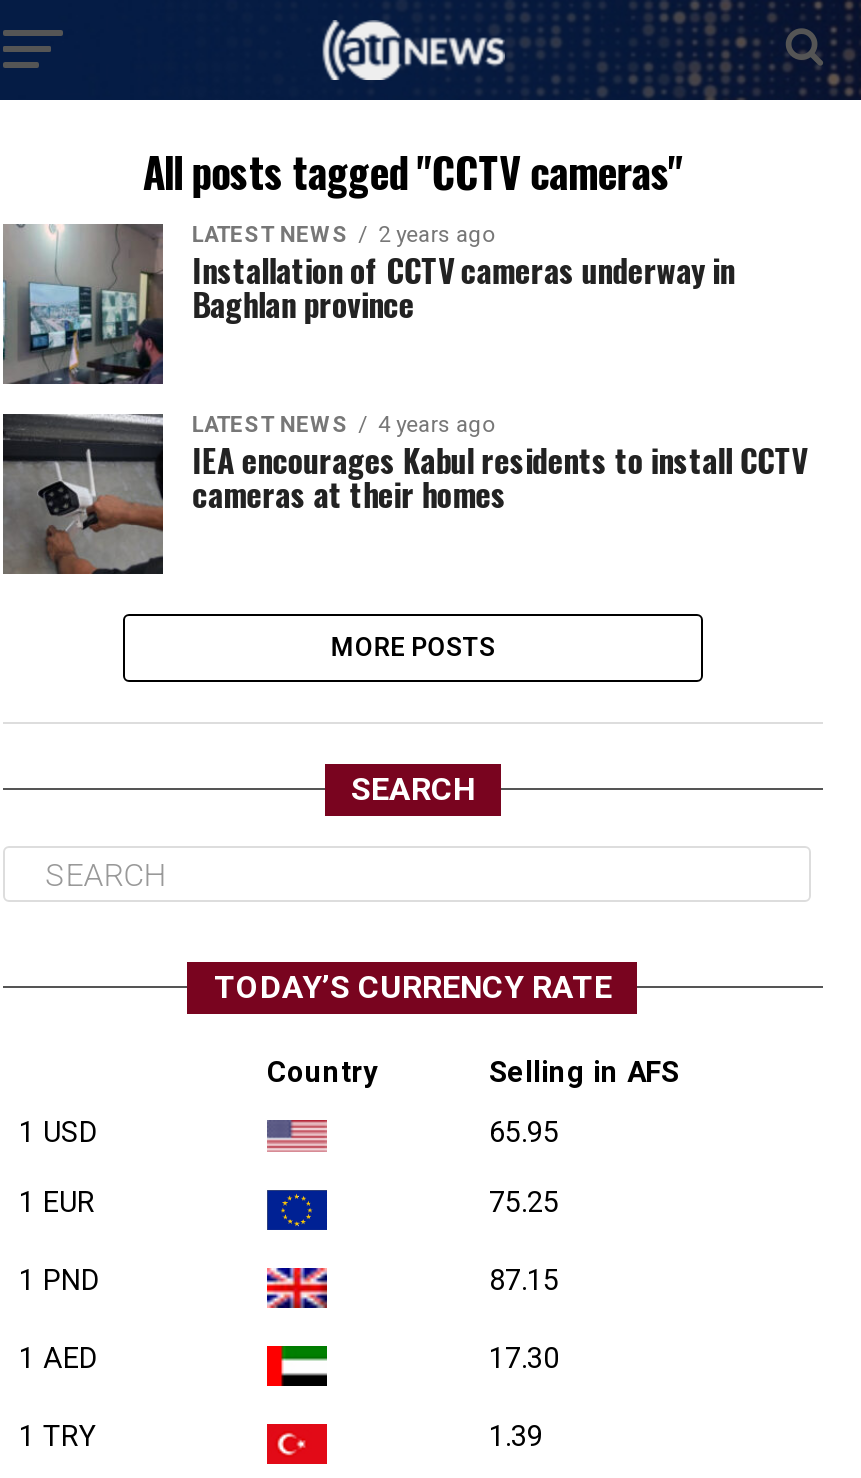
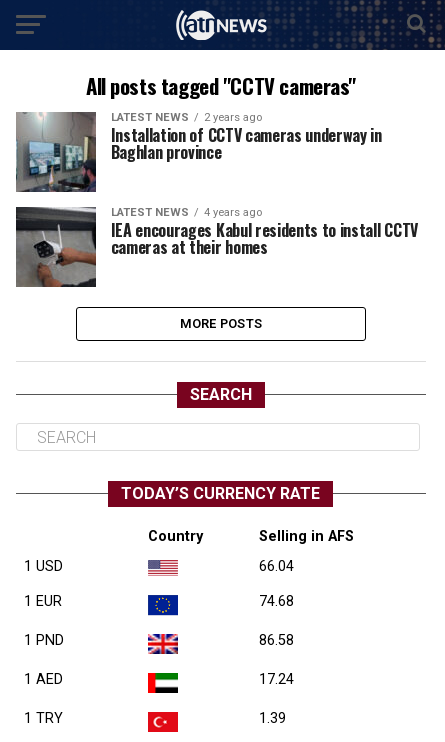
[489,1116,559,1150] 65.95 -> [259,558,294,575] 66.04
[489,1186,559,1220] 75.25 -> [259,593,294,610] 74.68
[489,1264,559,1298] 87.15 -> [259,632,294,649] 86.58
[489,1342,559,1376] 17.30 -> [259,671,294,688] 17.24

